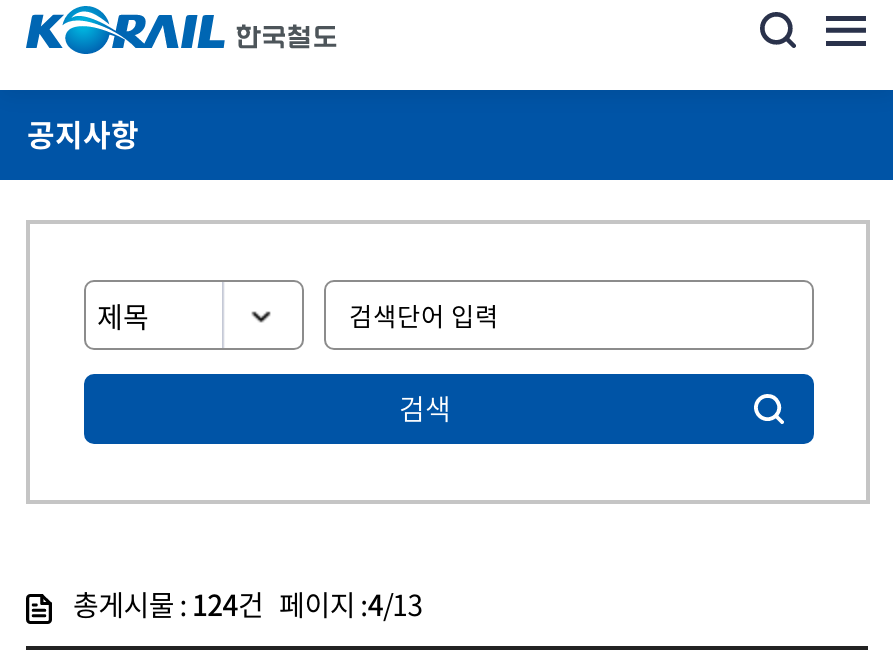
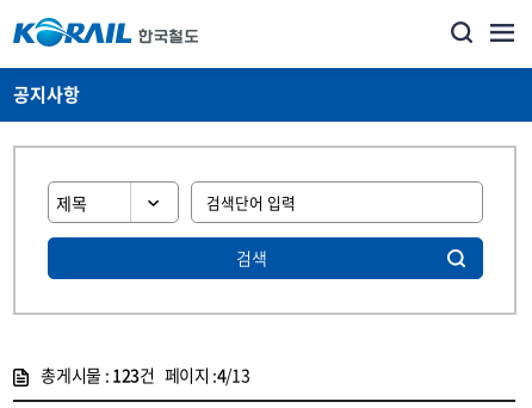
[73,584,423,624] 총게시물 : 124건 페이지 : 4/13 -> [41,363,250,387] 총게시물 : 123건 페이지 : 4/13

